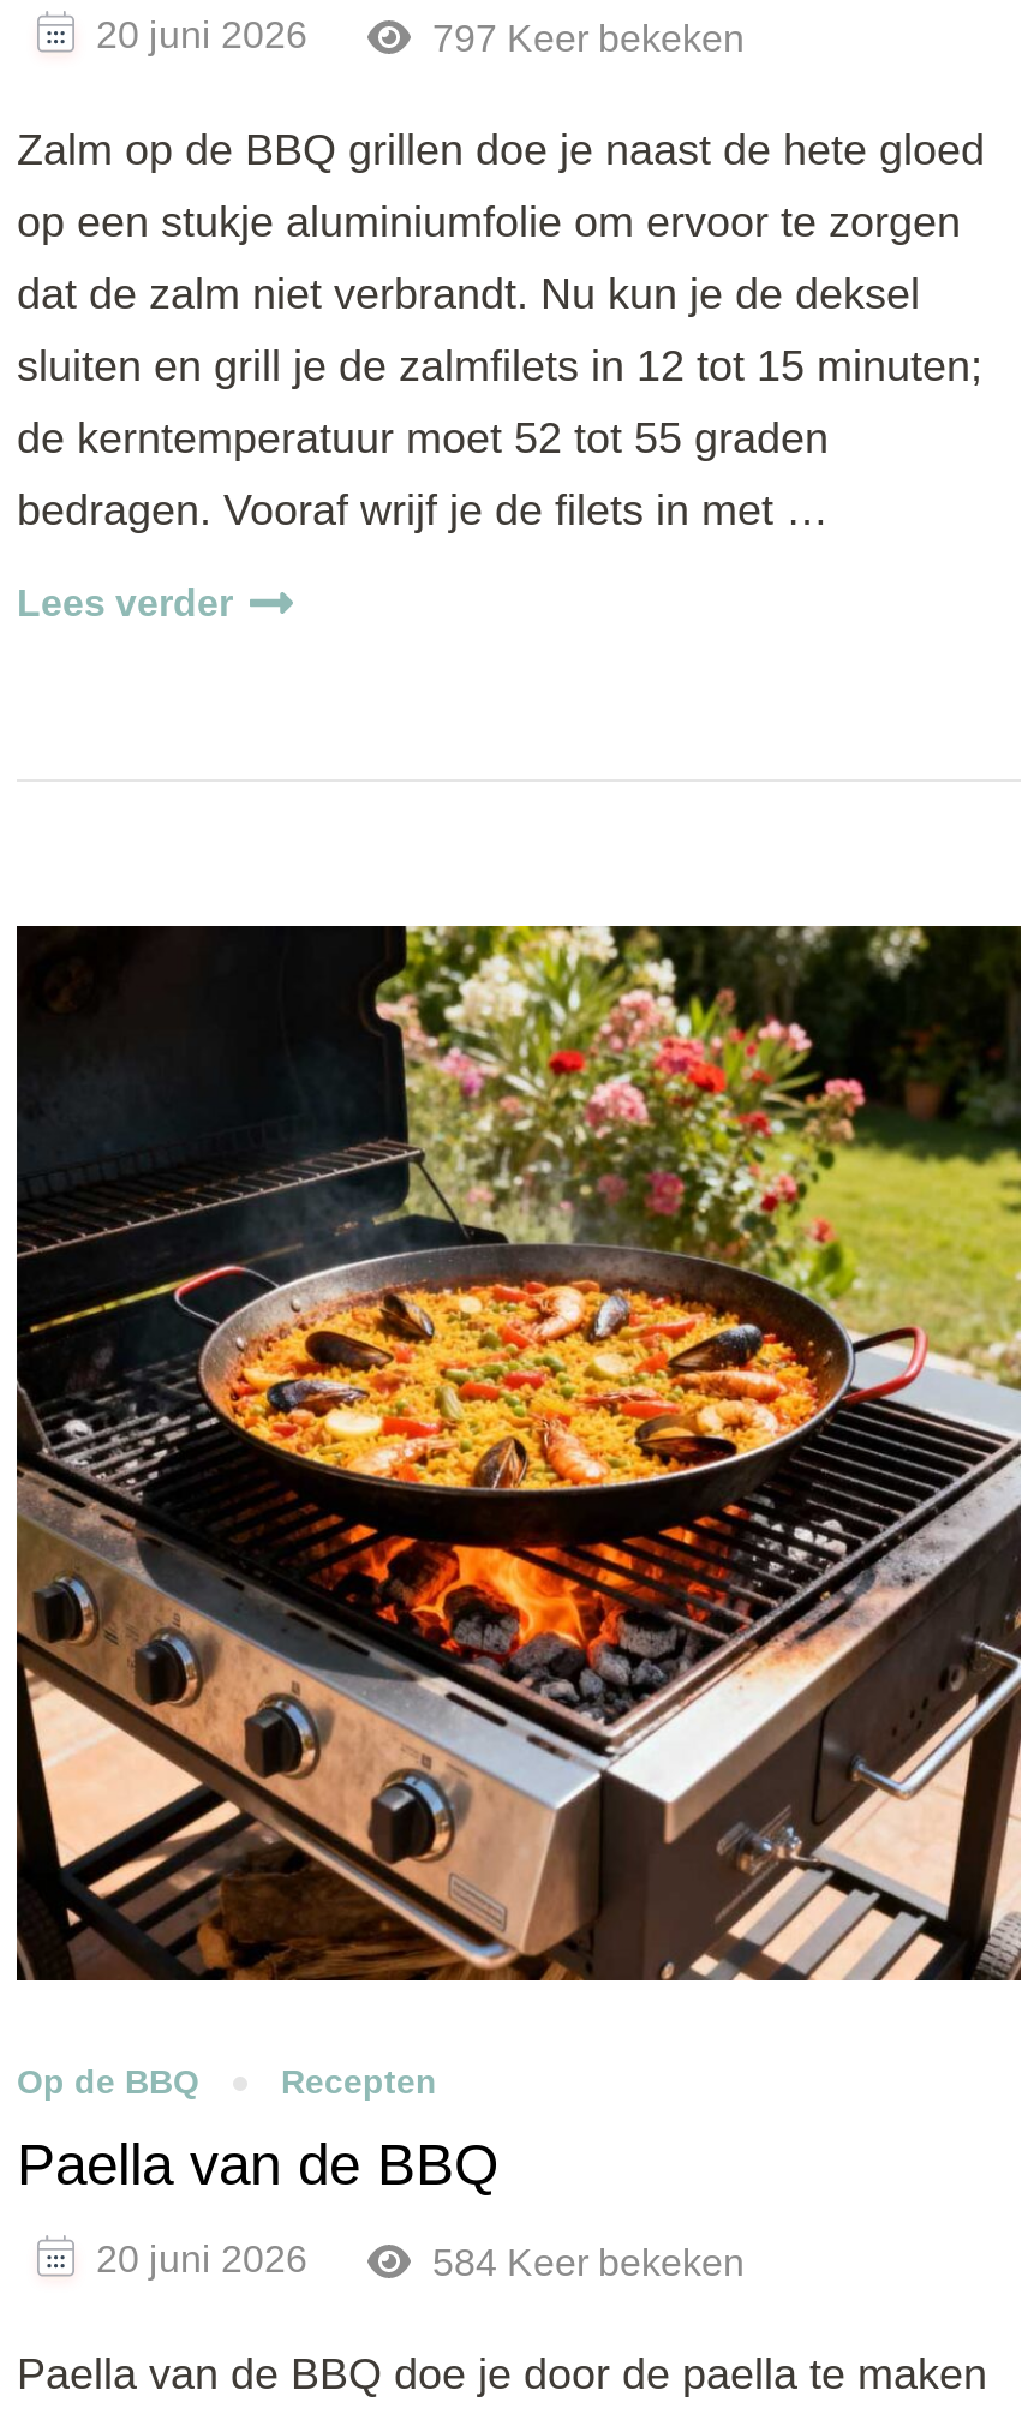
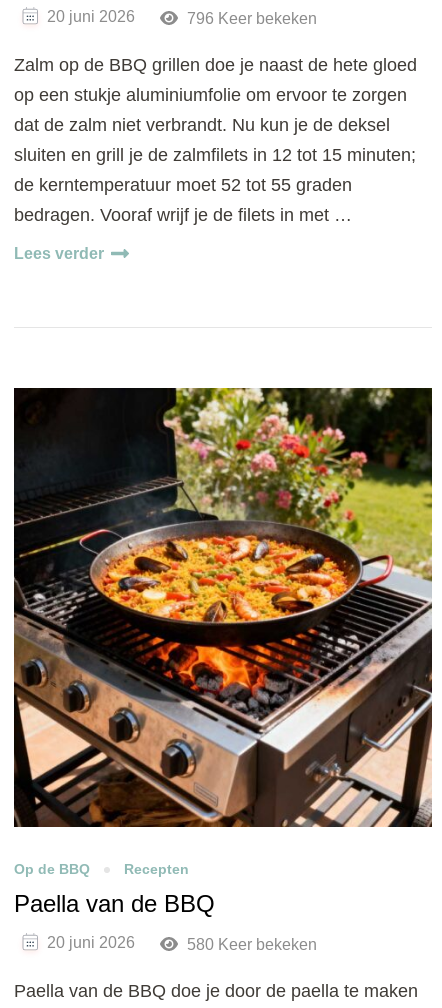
[423,18,745,59] 797 Keer bekeken -> [183,10,317,27] 796 Keer bekeken
[423,2242,745,2283] 584 Keer bekeken -> [183,936,317,953] 580 Keer bekeken

